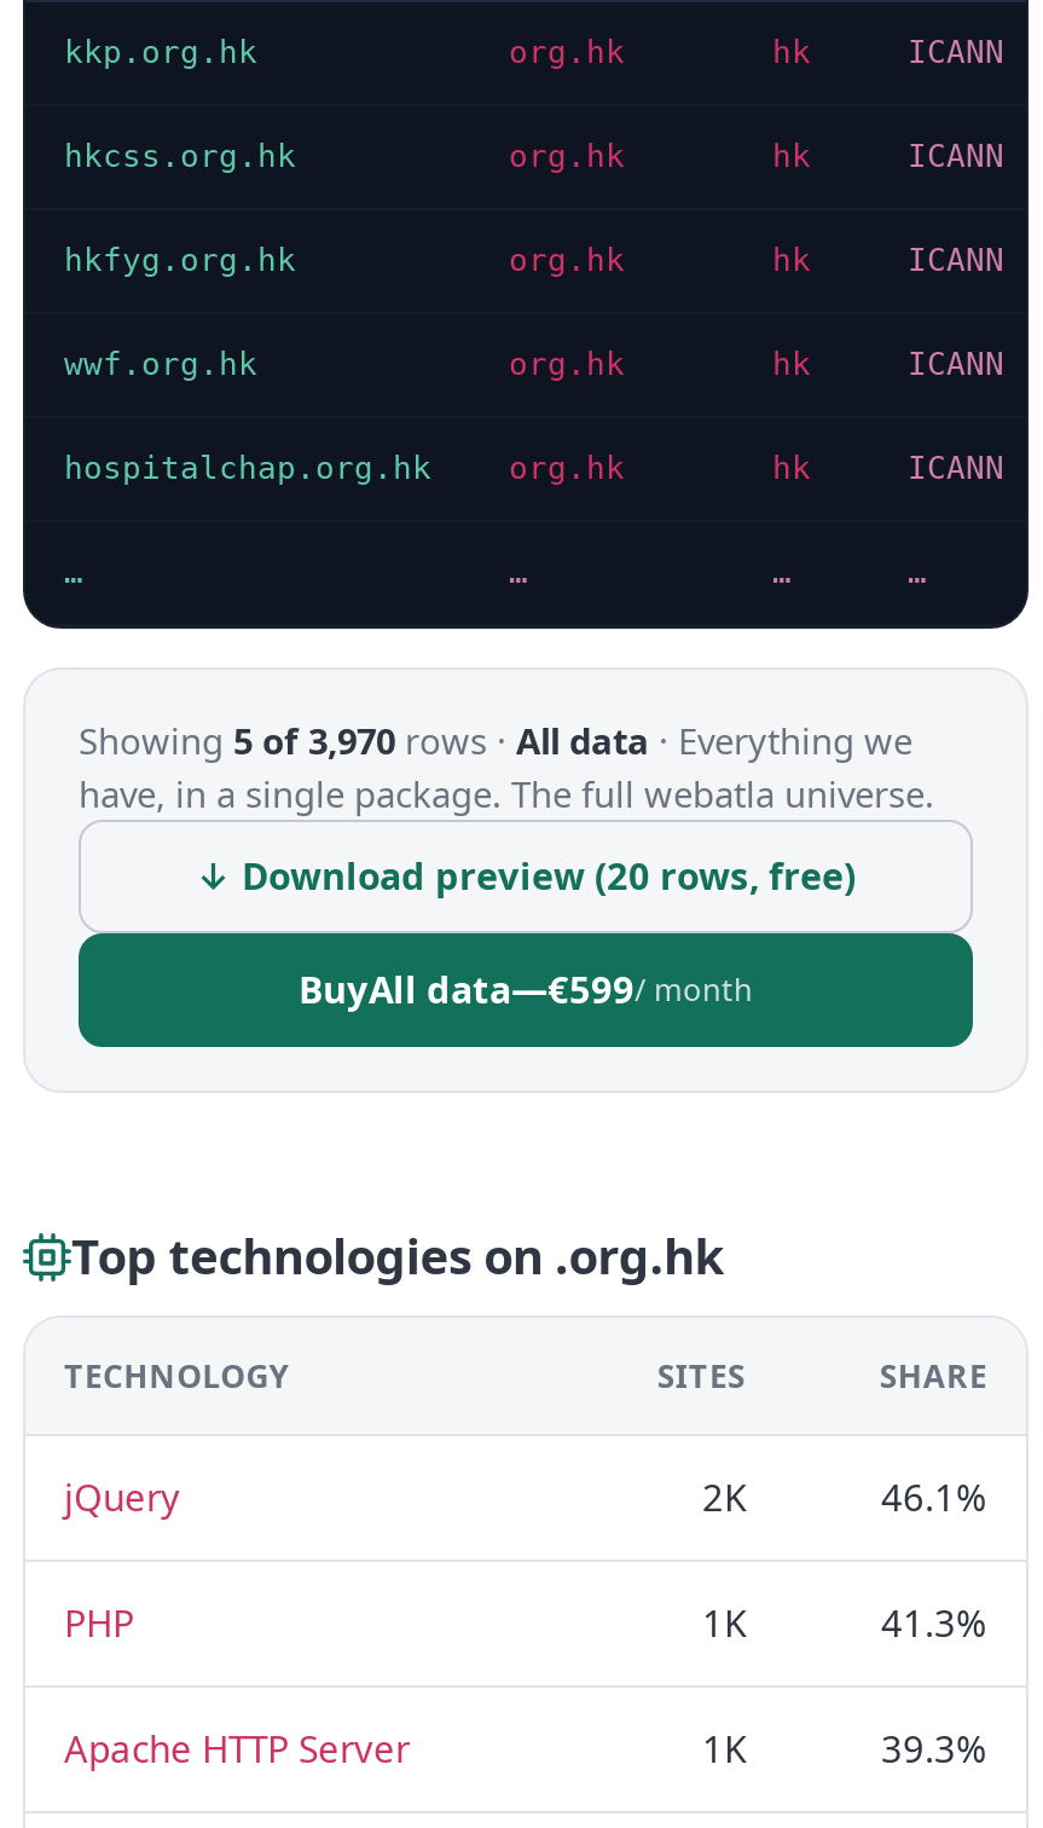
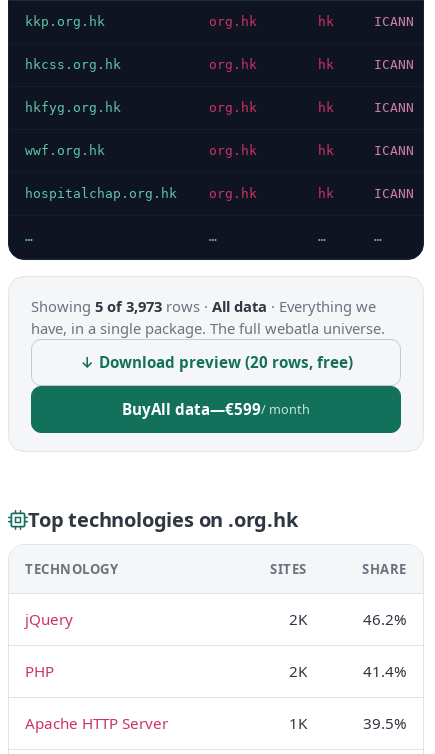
[79,716,912,764] Showing 5 of 3,970 rows · All data · Everything we -> [31,296,376,316] Showing 5 of 3,973 rows · All data · Everything we
[881,1473,987,1521] 46.1% -> [363,609,407,629] 46.2%
[702,1598,987,1647] 1K | 41.3% -> [289,661,407,681] 2K | 41.4%
[881,1724,987,1772] 39.3% -> [363,713,407,733] 39.5%

